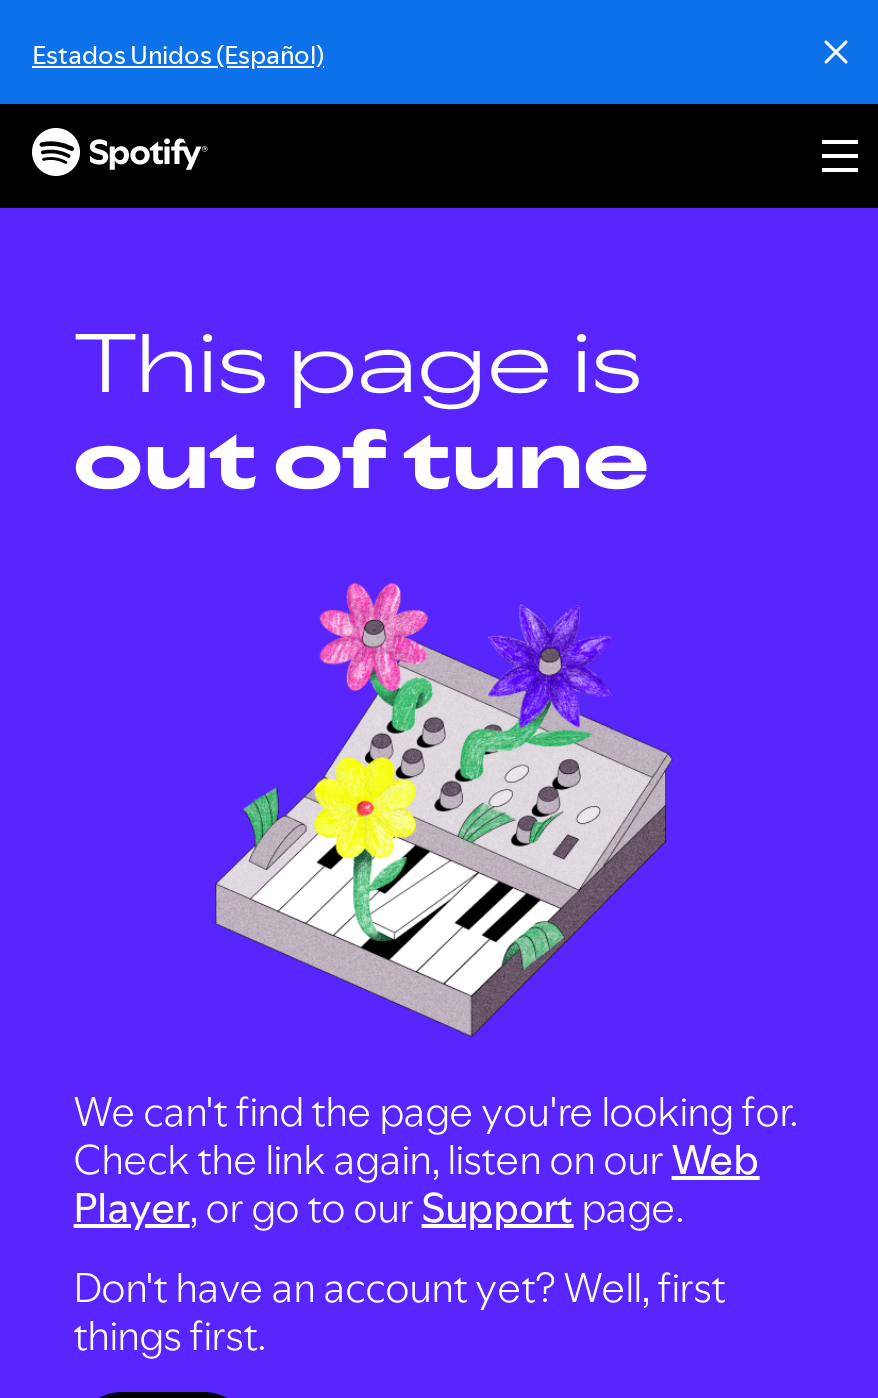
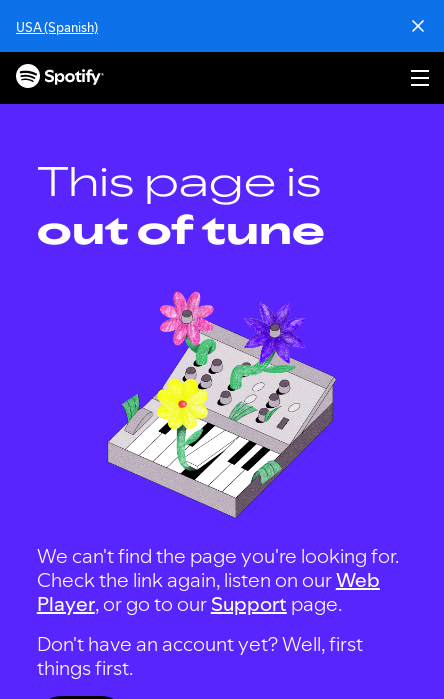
[32,36,324,72] Estados Unidos (Español) -> [16,18,98,36] USA (Spanish)

